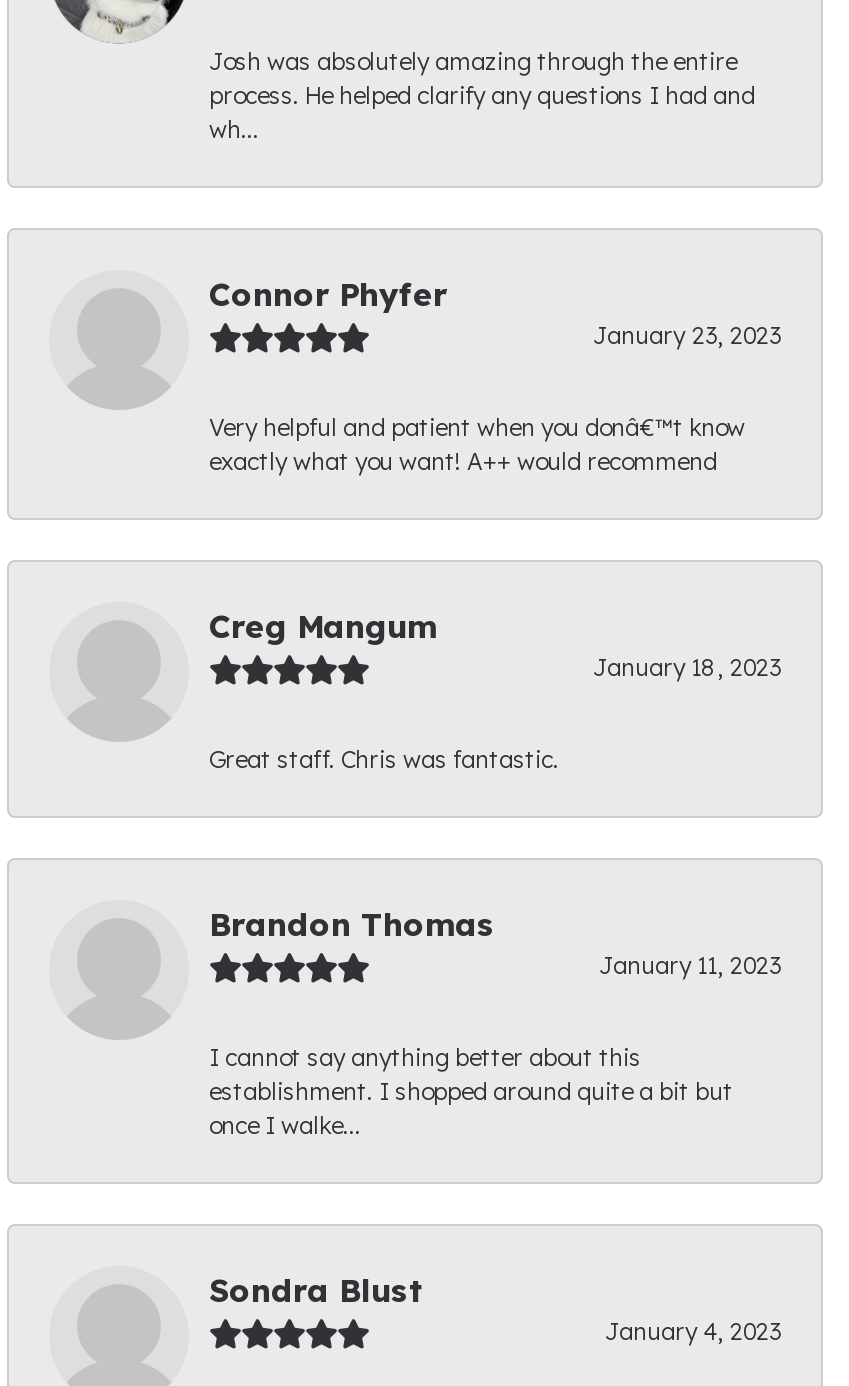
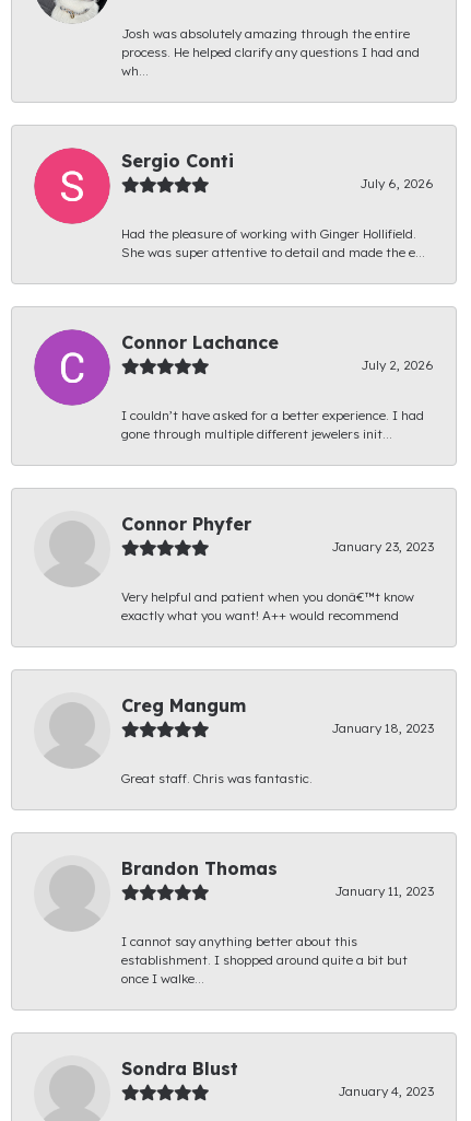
none -> [33,147,434,260] [image] | Sergio Conti | July 6, 2026 | Had the pleasure of working with Ginger Hollifield. | She was super attentive to detail and made the e...
none -> [33,328,434,442] [image] | Connor Lachance | July 2, 2026 | I couldn’t have asked for a better experience. I had | gone through multiple different jewelers init...

